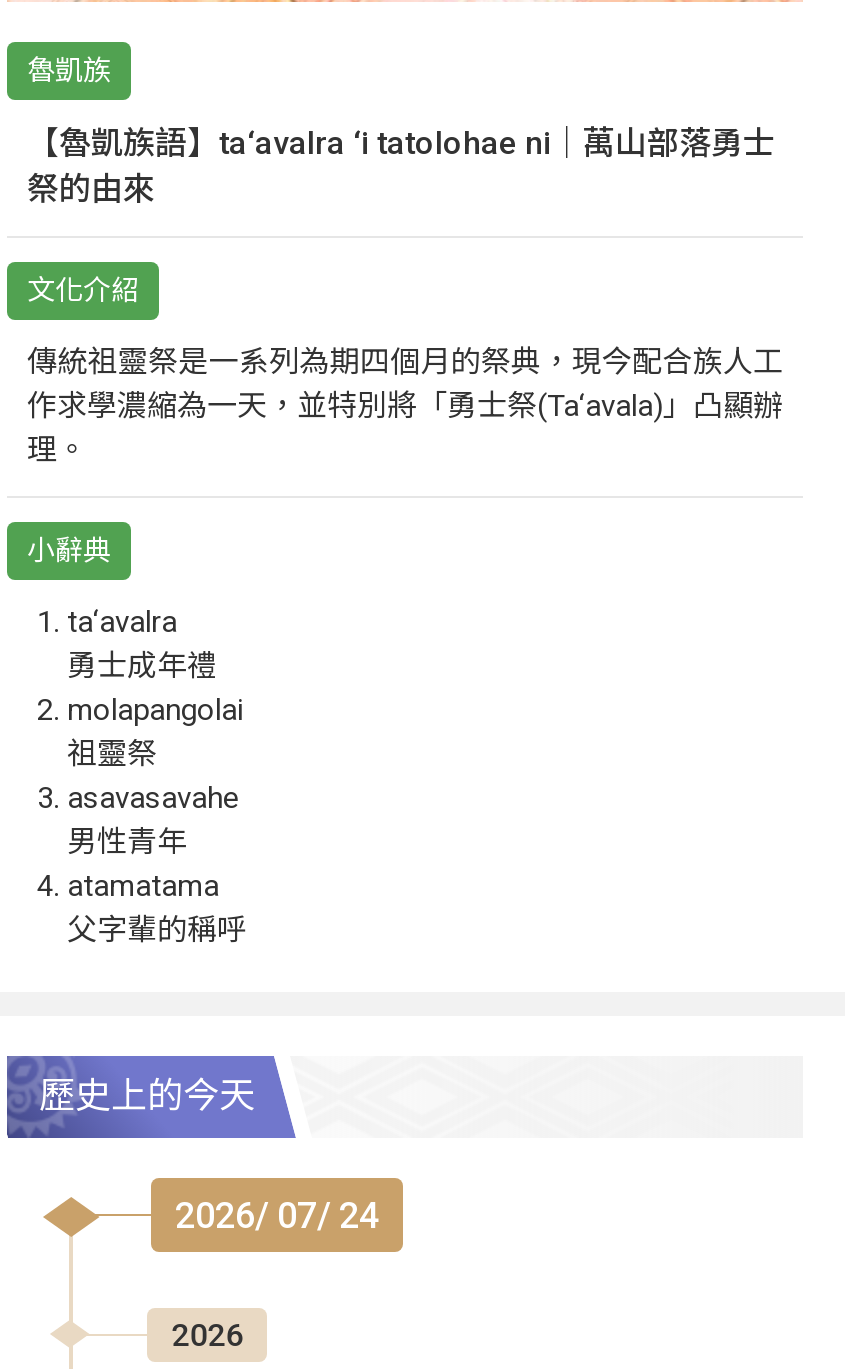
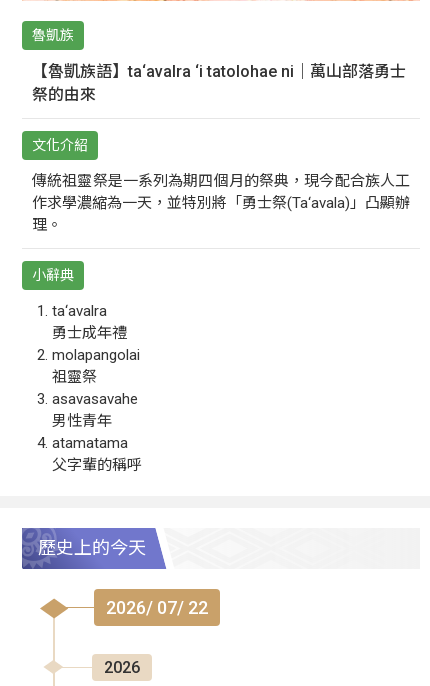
[175,1194,379,1236] 2026/ 07/ 24 -> [106,597,208,618] 2026/ 07/ 22

